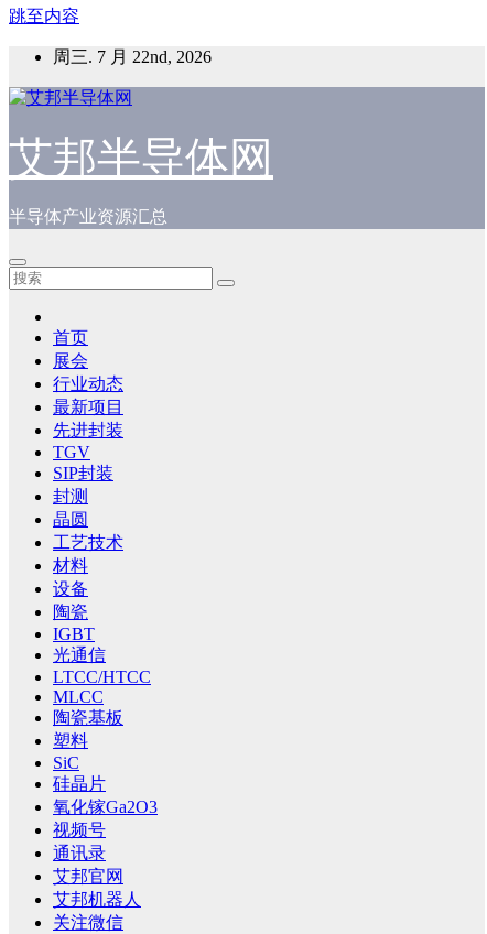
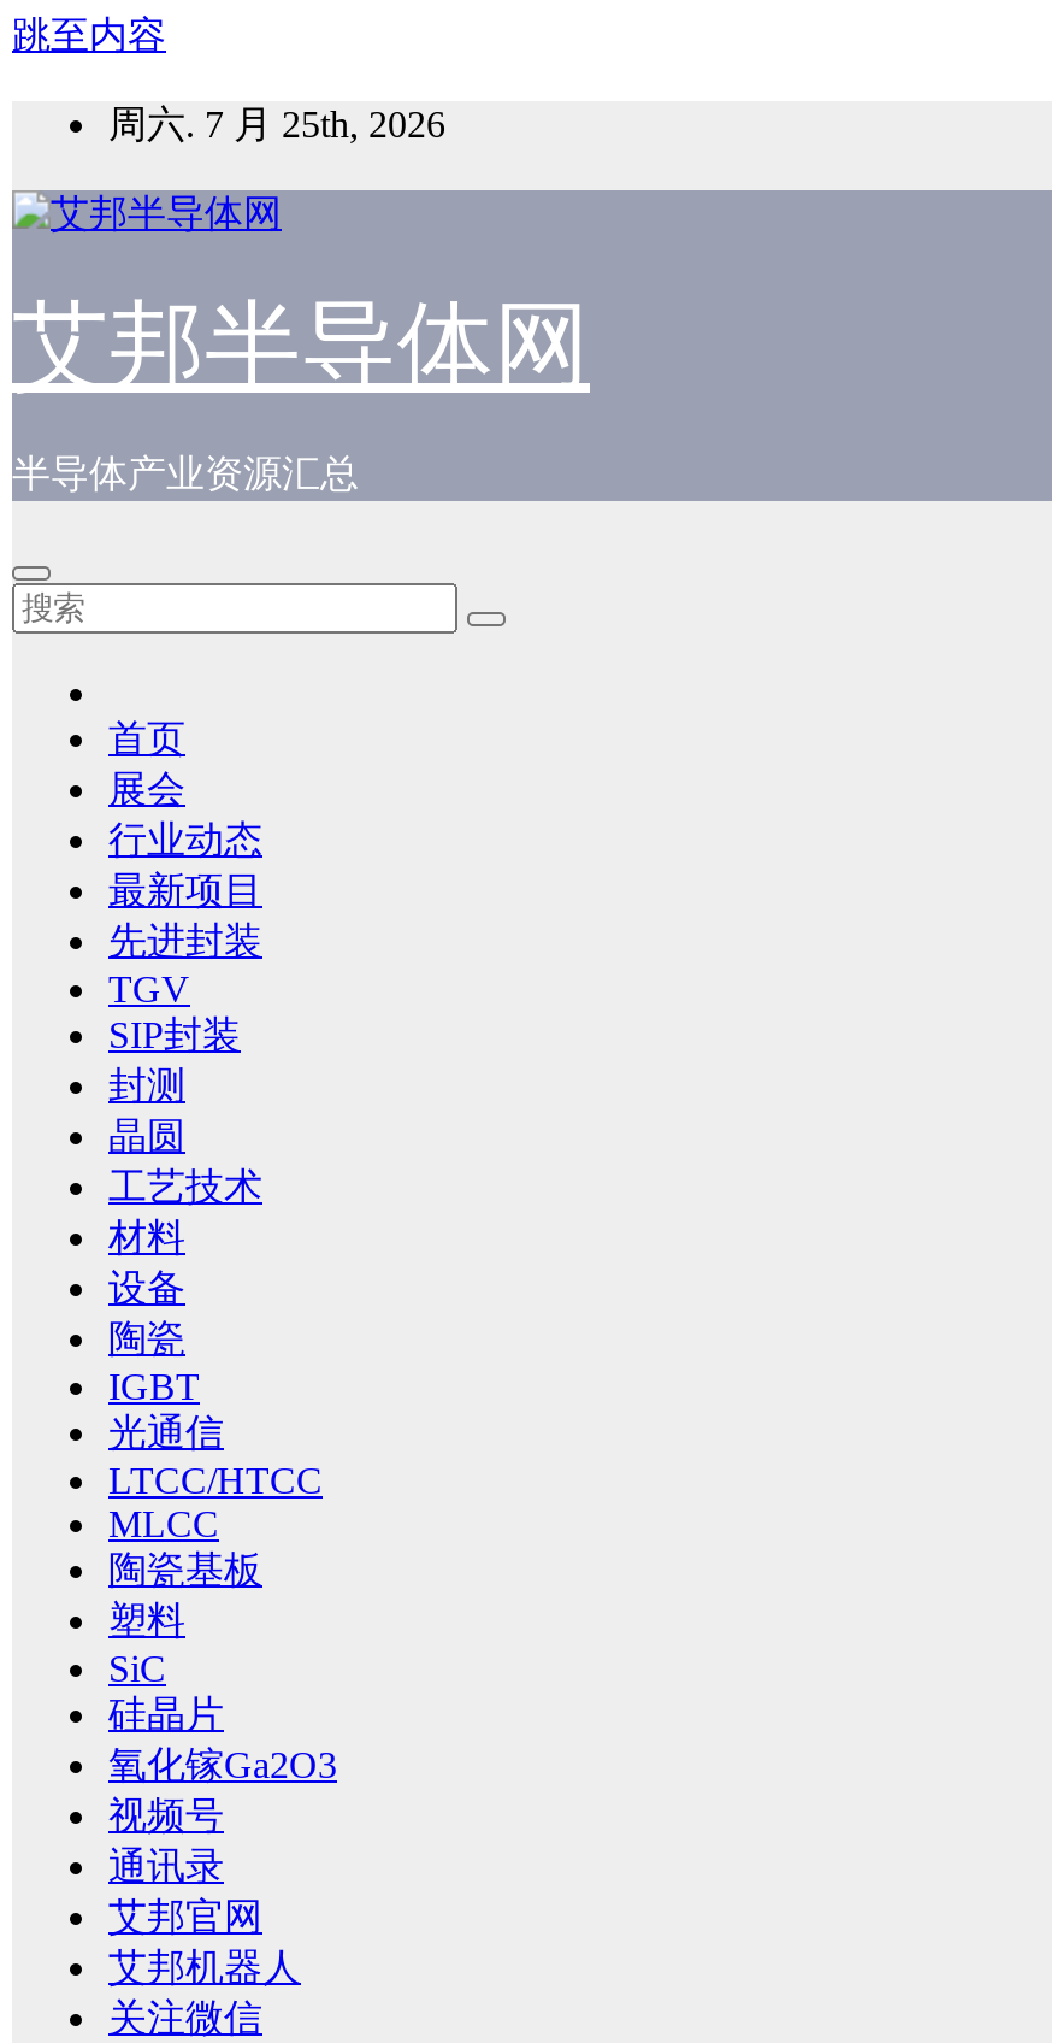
[53,47,212,66] 周三. 7 月 22nd, 2026 -> [108,104,445,145] 周六. 7 月 25th, 2026

